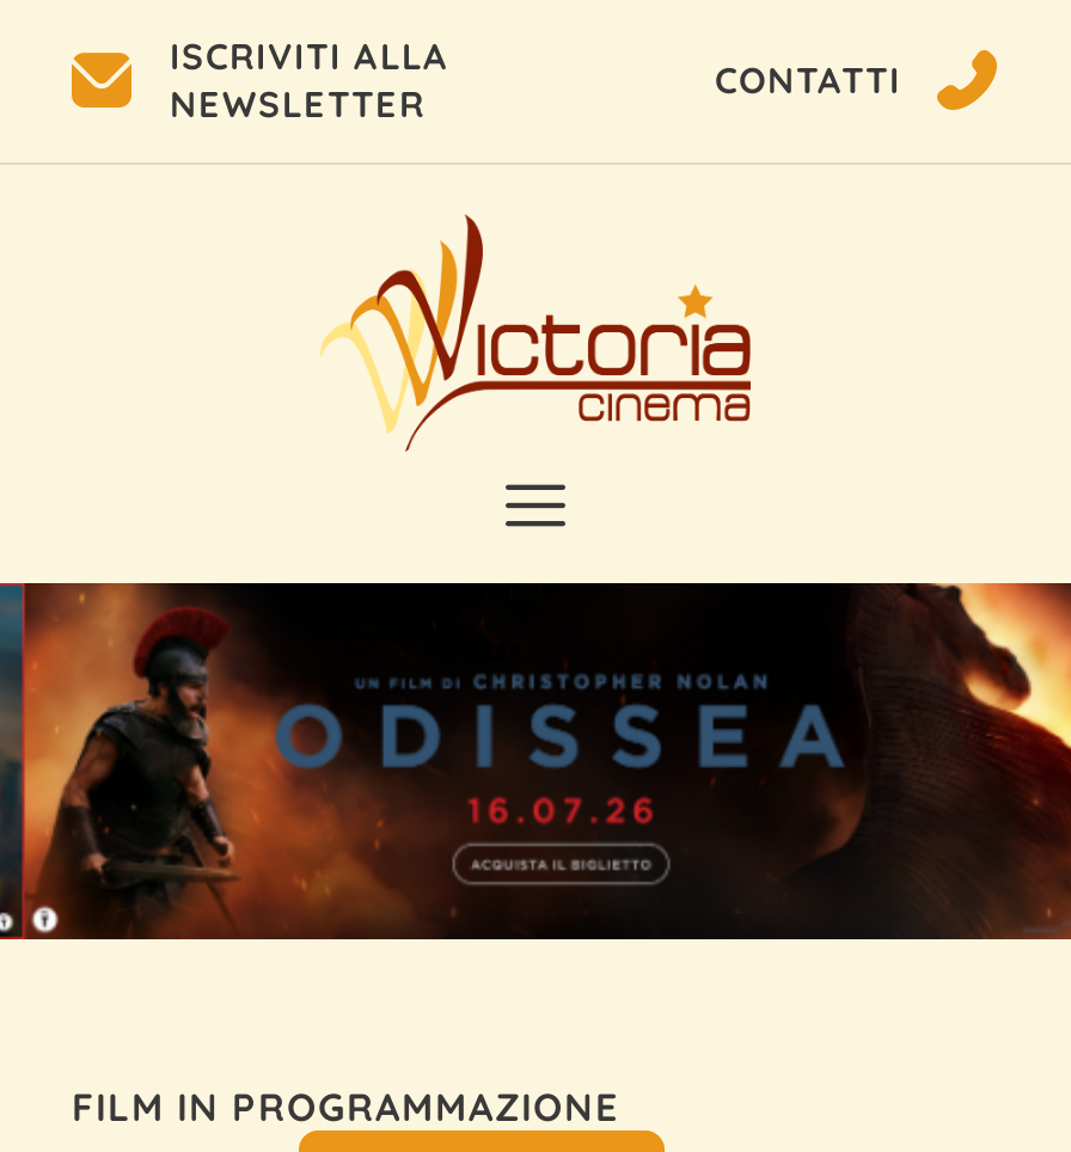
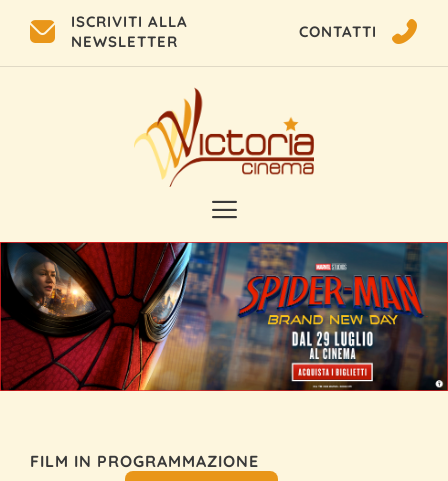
[7,581,1064,942] [image] -> [3,241,445,392] [image]

